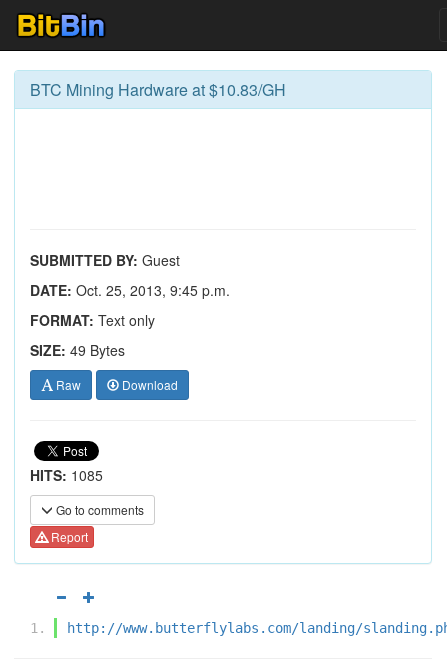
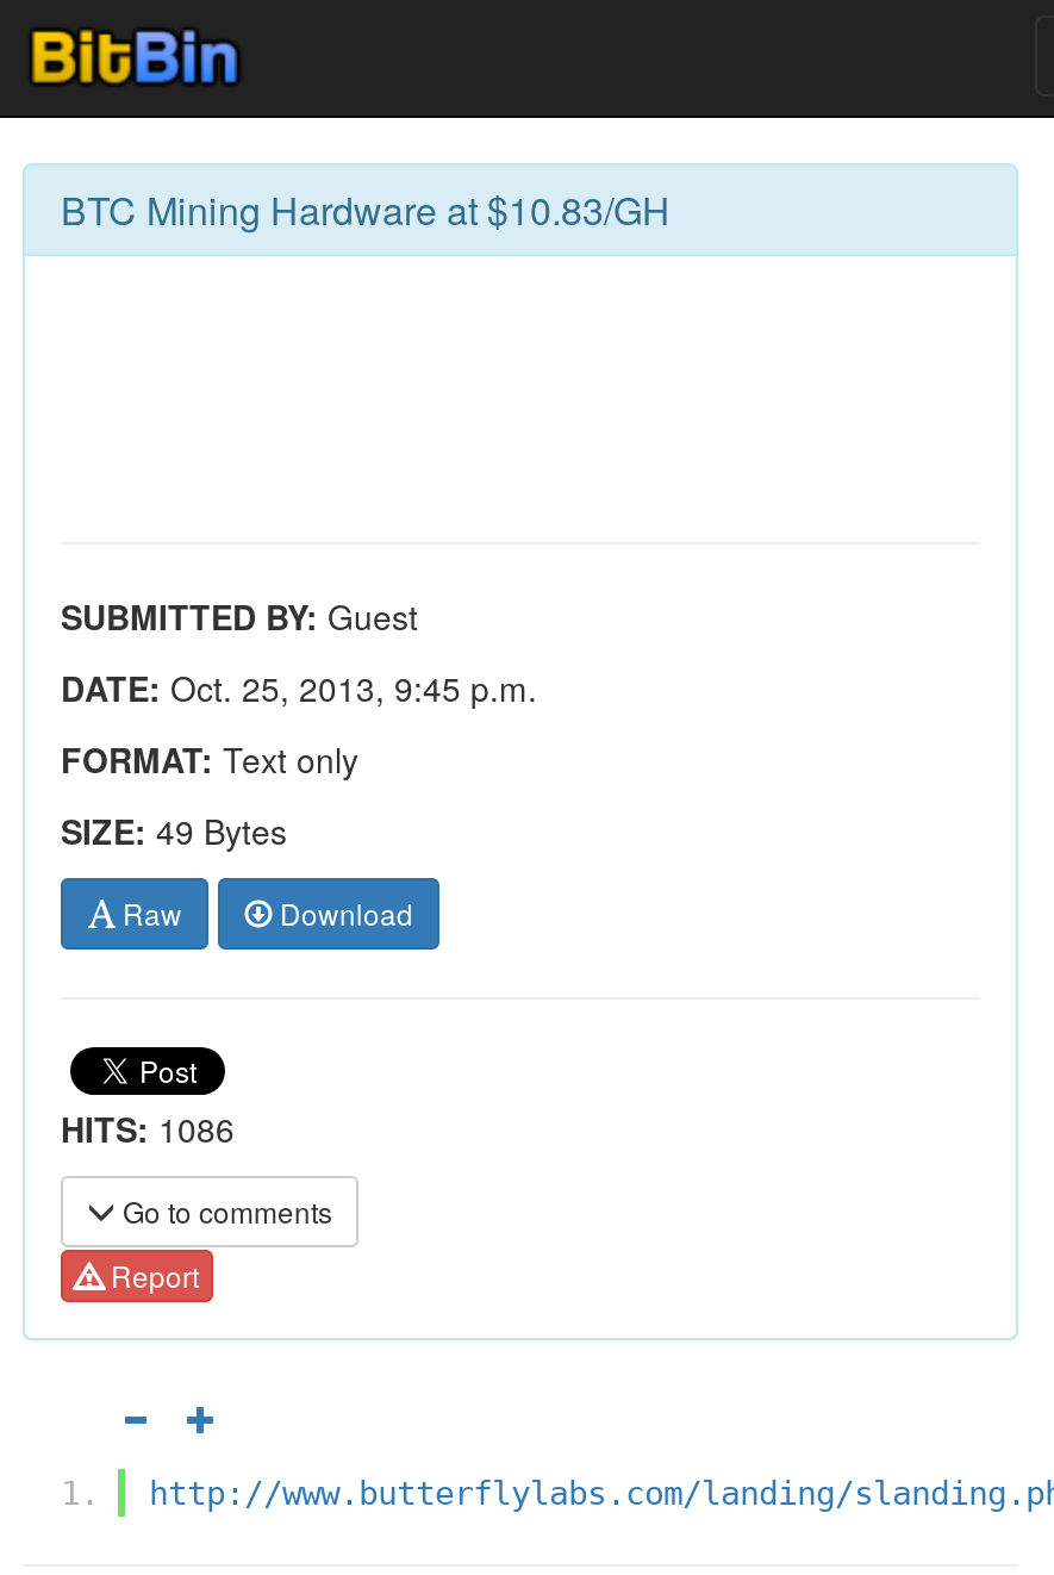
[30,465,103,485] HITS: 1085 -> [61,1104,235,1152] HITS: 1086

